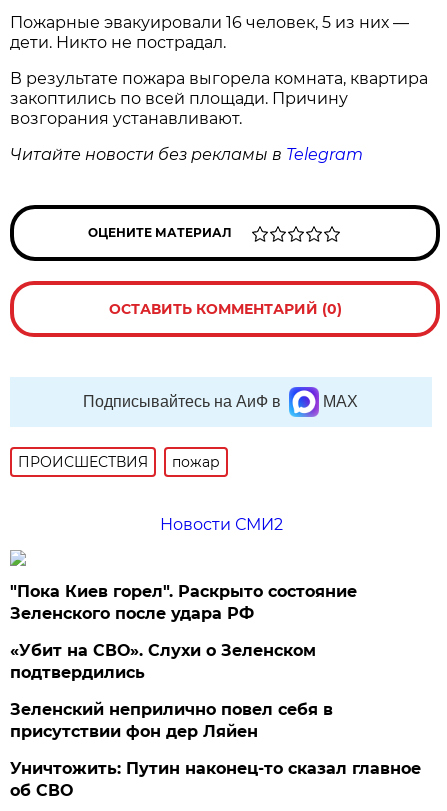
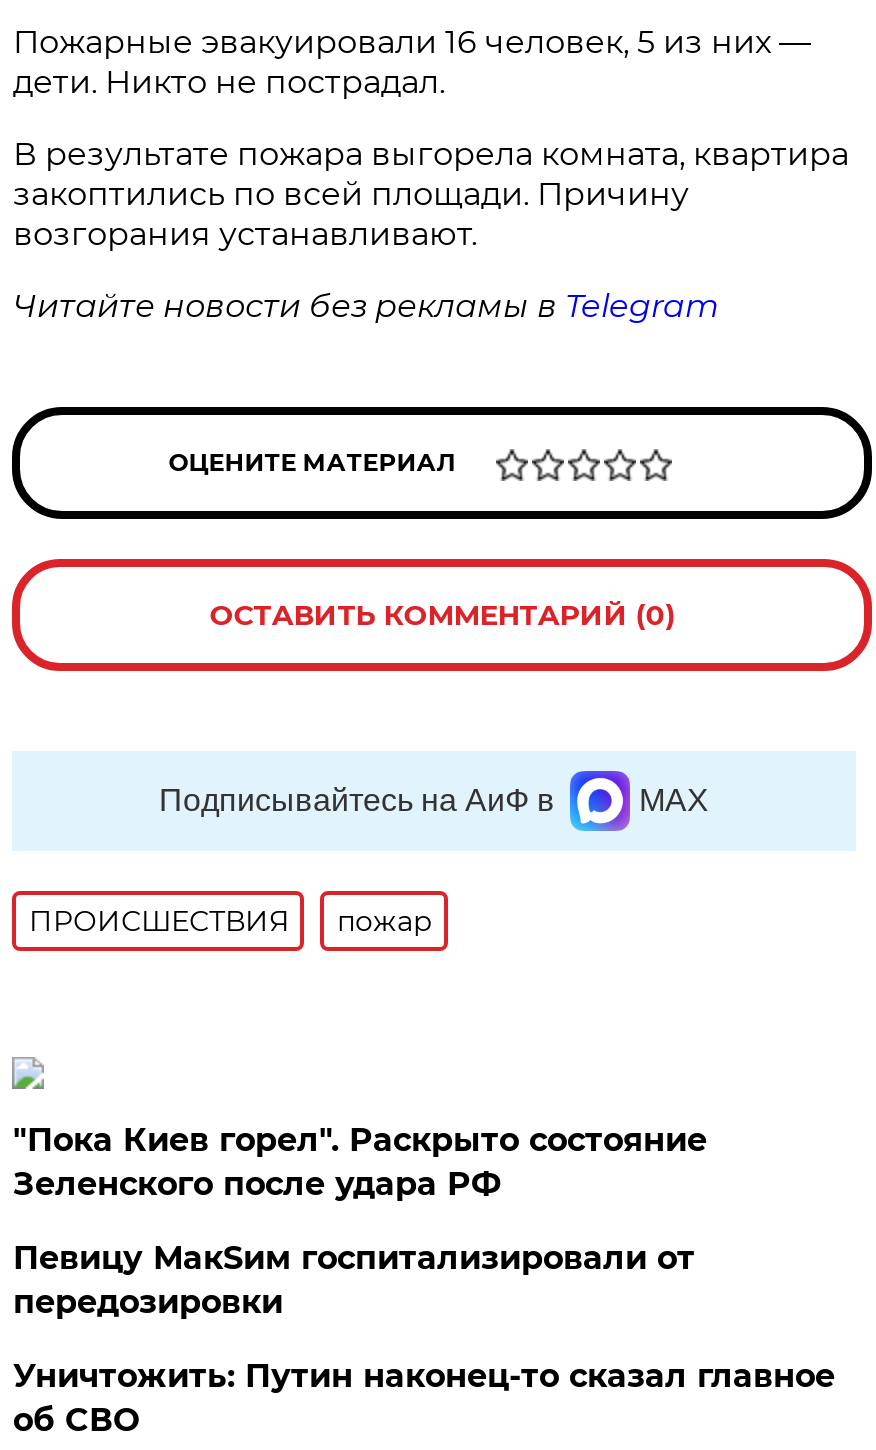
[160,515,283,534] Новости СМИ2 -> none
[10,641,333,741] «Убит на СВО». Слухи о Зеленском | подтвердились | Зеленский неприлично повел cебя в | присутствии фон дер Ляйен -> [13,1239,695,1321] Певицу МакSим госпитализировали от | передозировки

